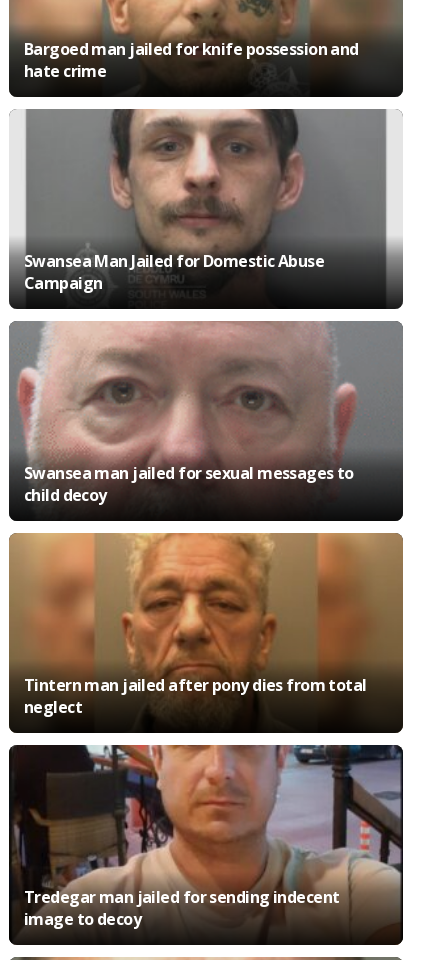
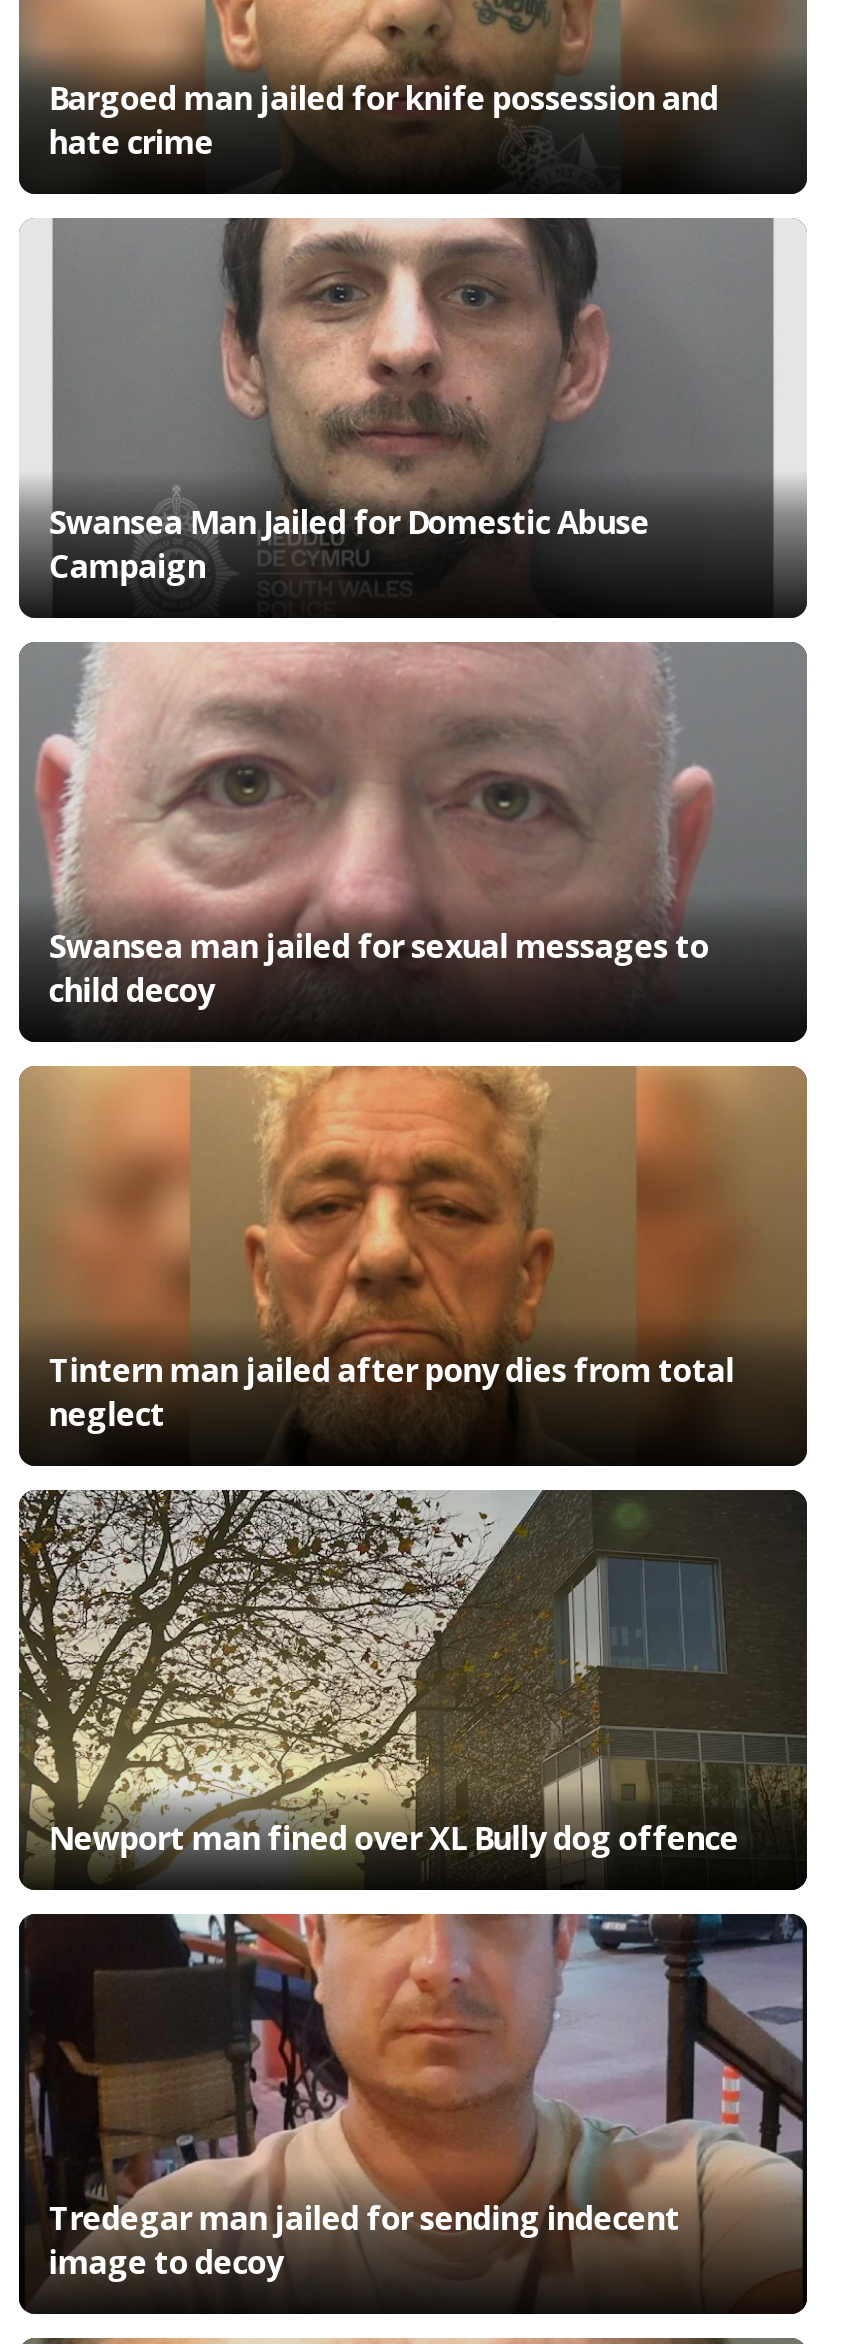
none -> [19,1488,807,1860] [image] | Newport man fined over XL Bully dog offence

